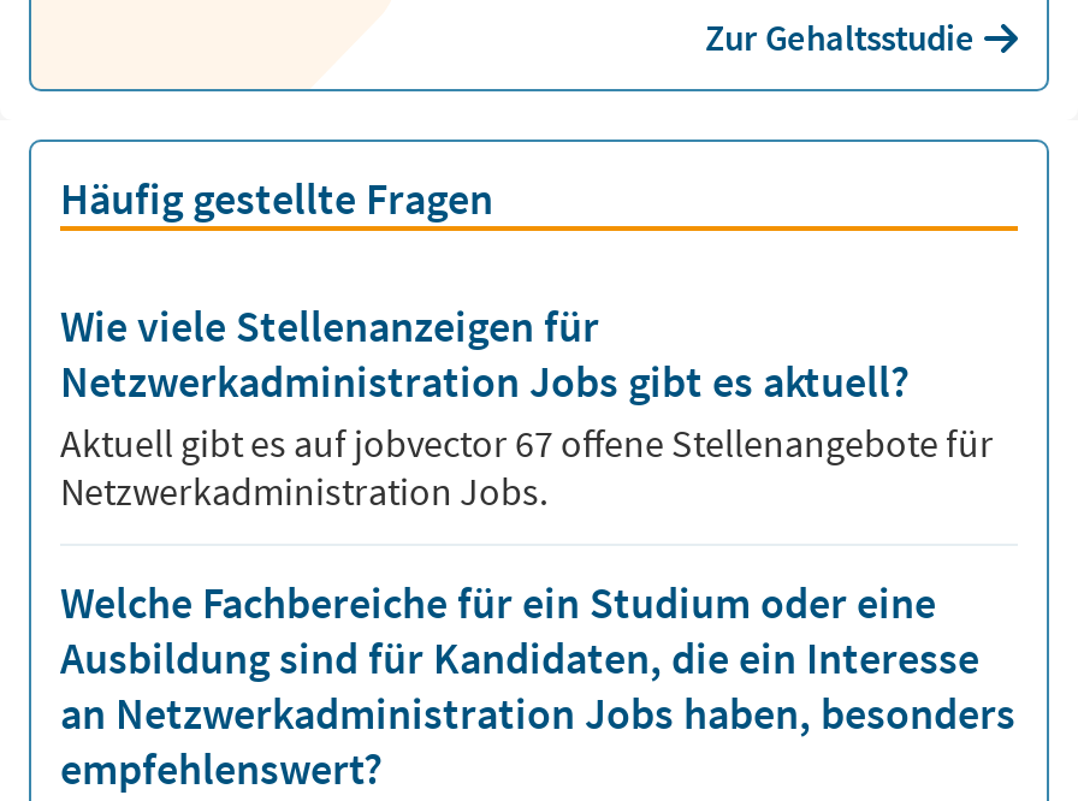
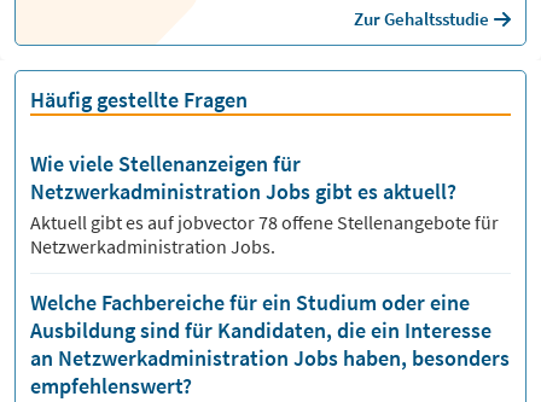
[60,419,994,467] Aktuell gibt es auf jobvector 67 offene Stellenangebote für -> [30,210,499,234] Aktuell gibt es auf jobvector 78 offene Stellenangebote für

